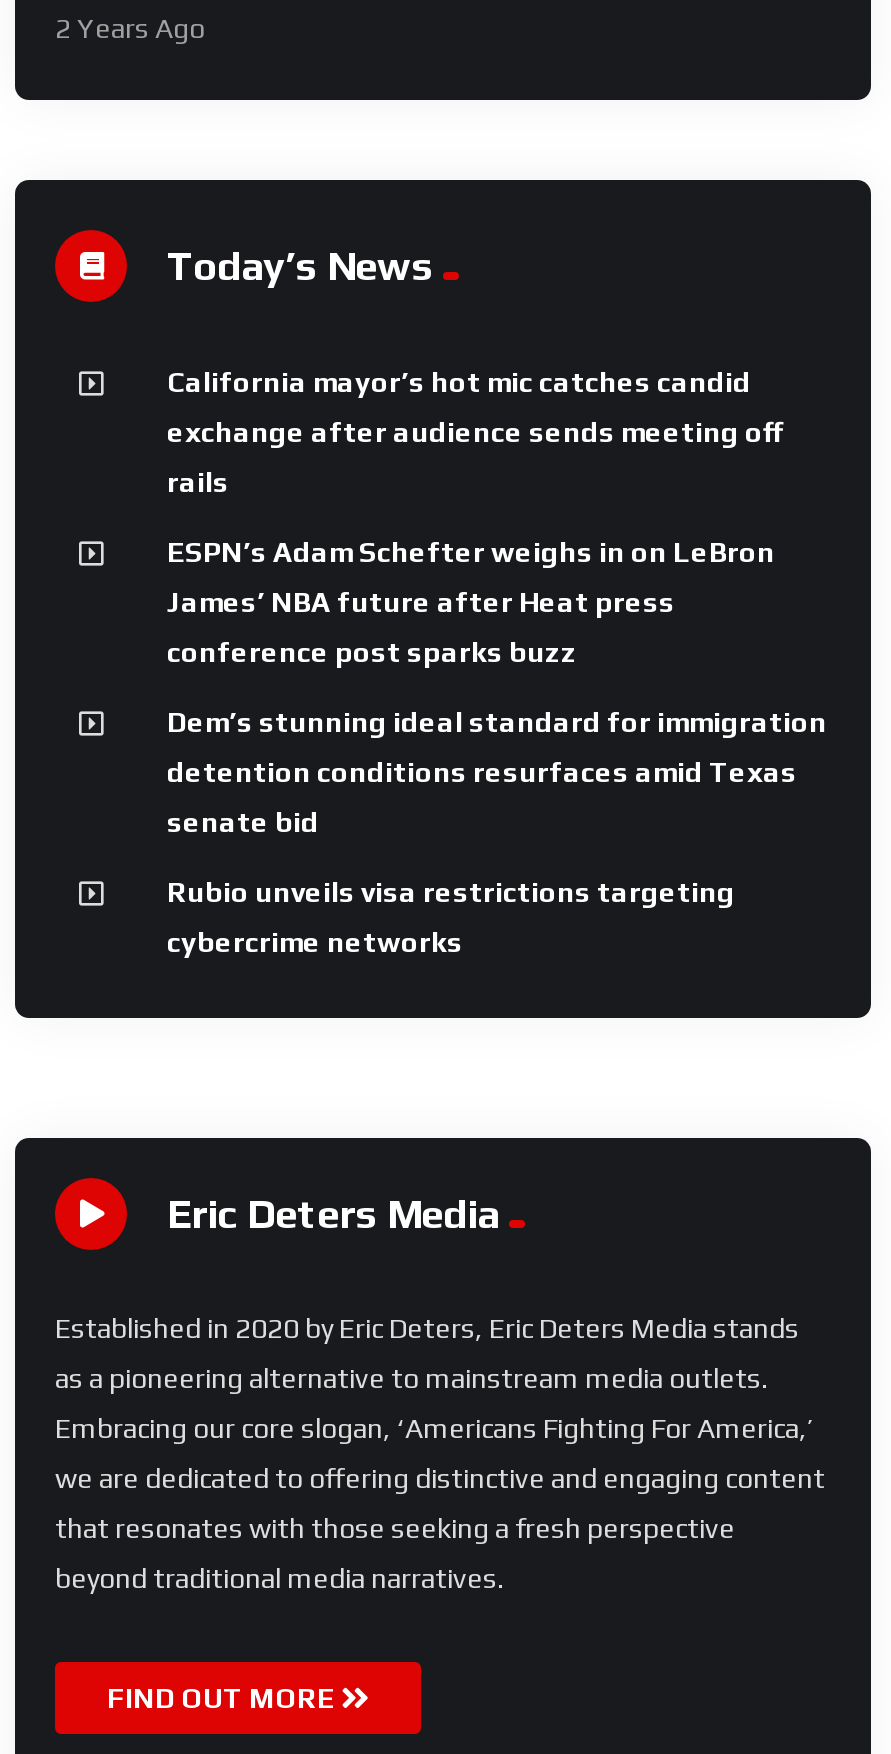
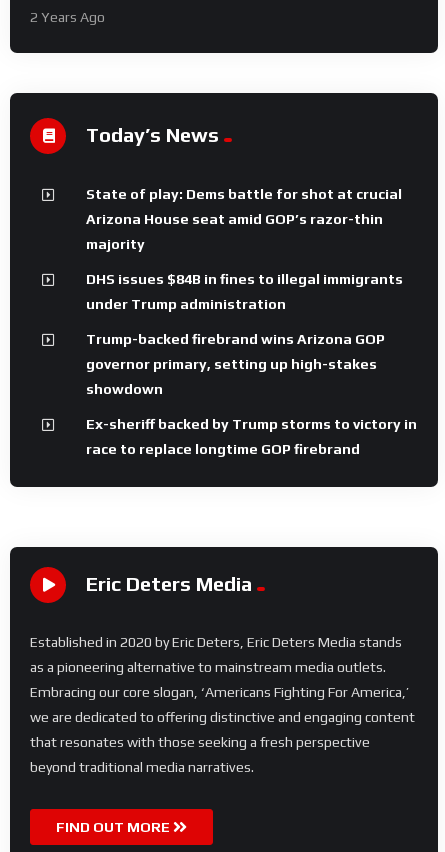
[167,367,827,959] California mayor’s hot mic catches candid | exchange after audience sends meeting off | rails | ESPN’s Adam Schefter weighs in on LeBron | James’ NBA future after Heat press | conference post sparks buzz | Dem’s stunning ideal standard for immigration | detention conditions resurfaces amid Texas | senate bid | Rubio unveils visa restrictions targeting | cybercrime networks -> [86,186,417,457] State of play: Dems battle for shot at crucial | Arizona House seat amid GOP’s razor-thin | majority | DHS issues $84B in fines to illegal immigrants | under Trump administration | Trump-backed firebrand wins Arizona GOP | governor primary, setting up high-stakes | showdown | Ex-sheriff backed by Trump storms to victory in | race to replace longtime GOP firebrand

